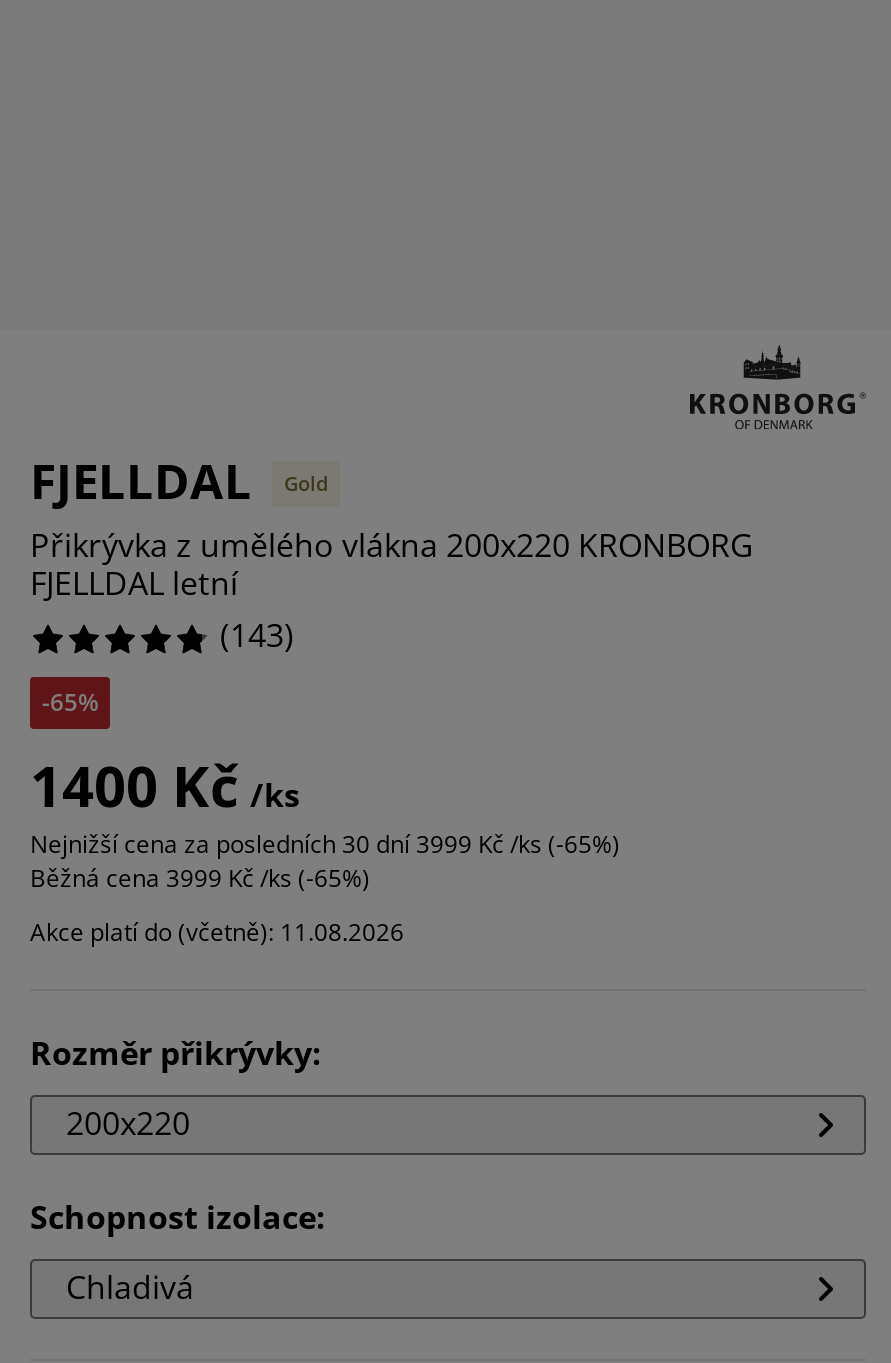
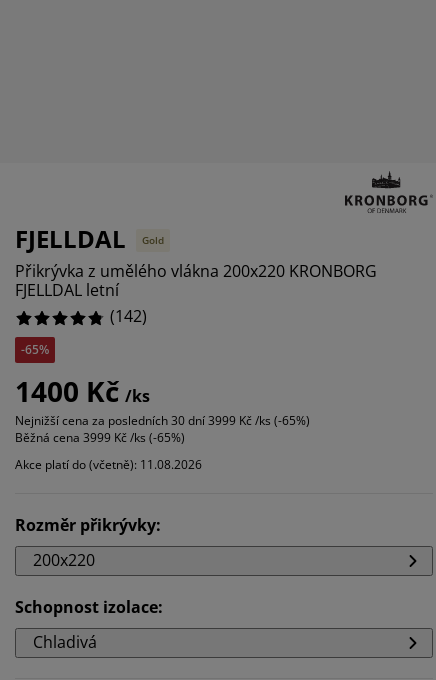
[220,612,294,656] (143) -> [110,304,147,326] (142)

